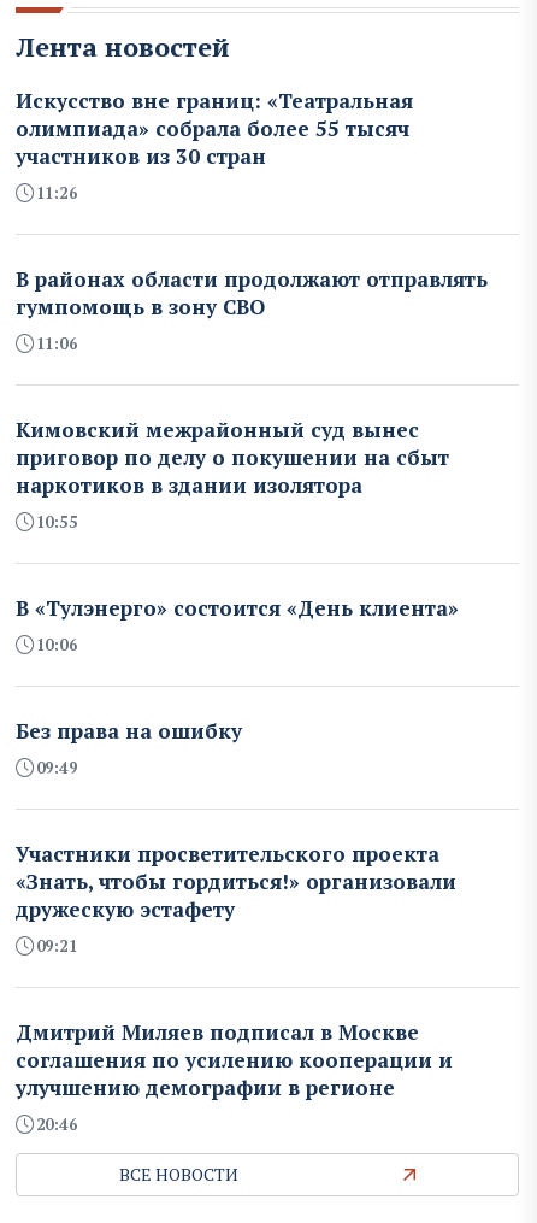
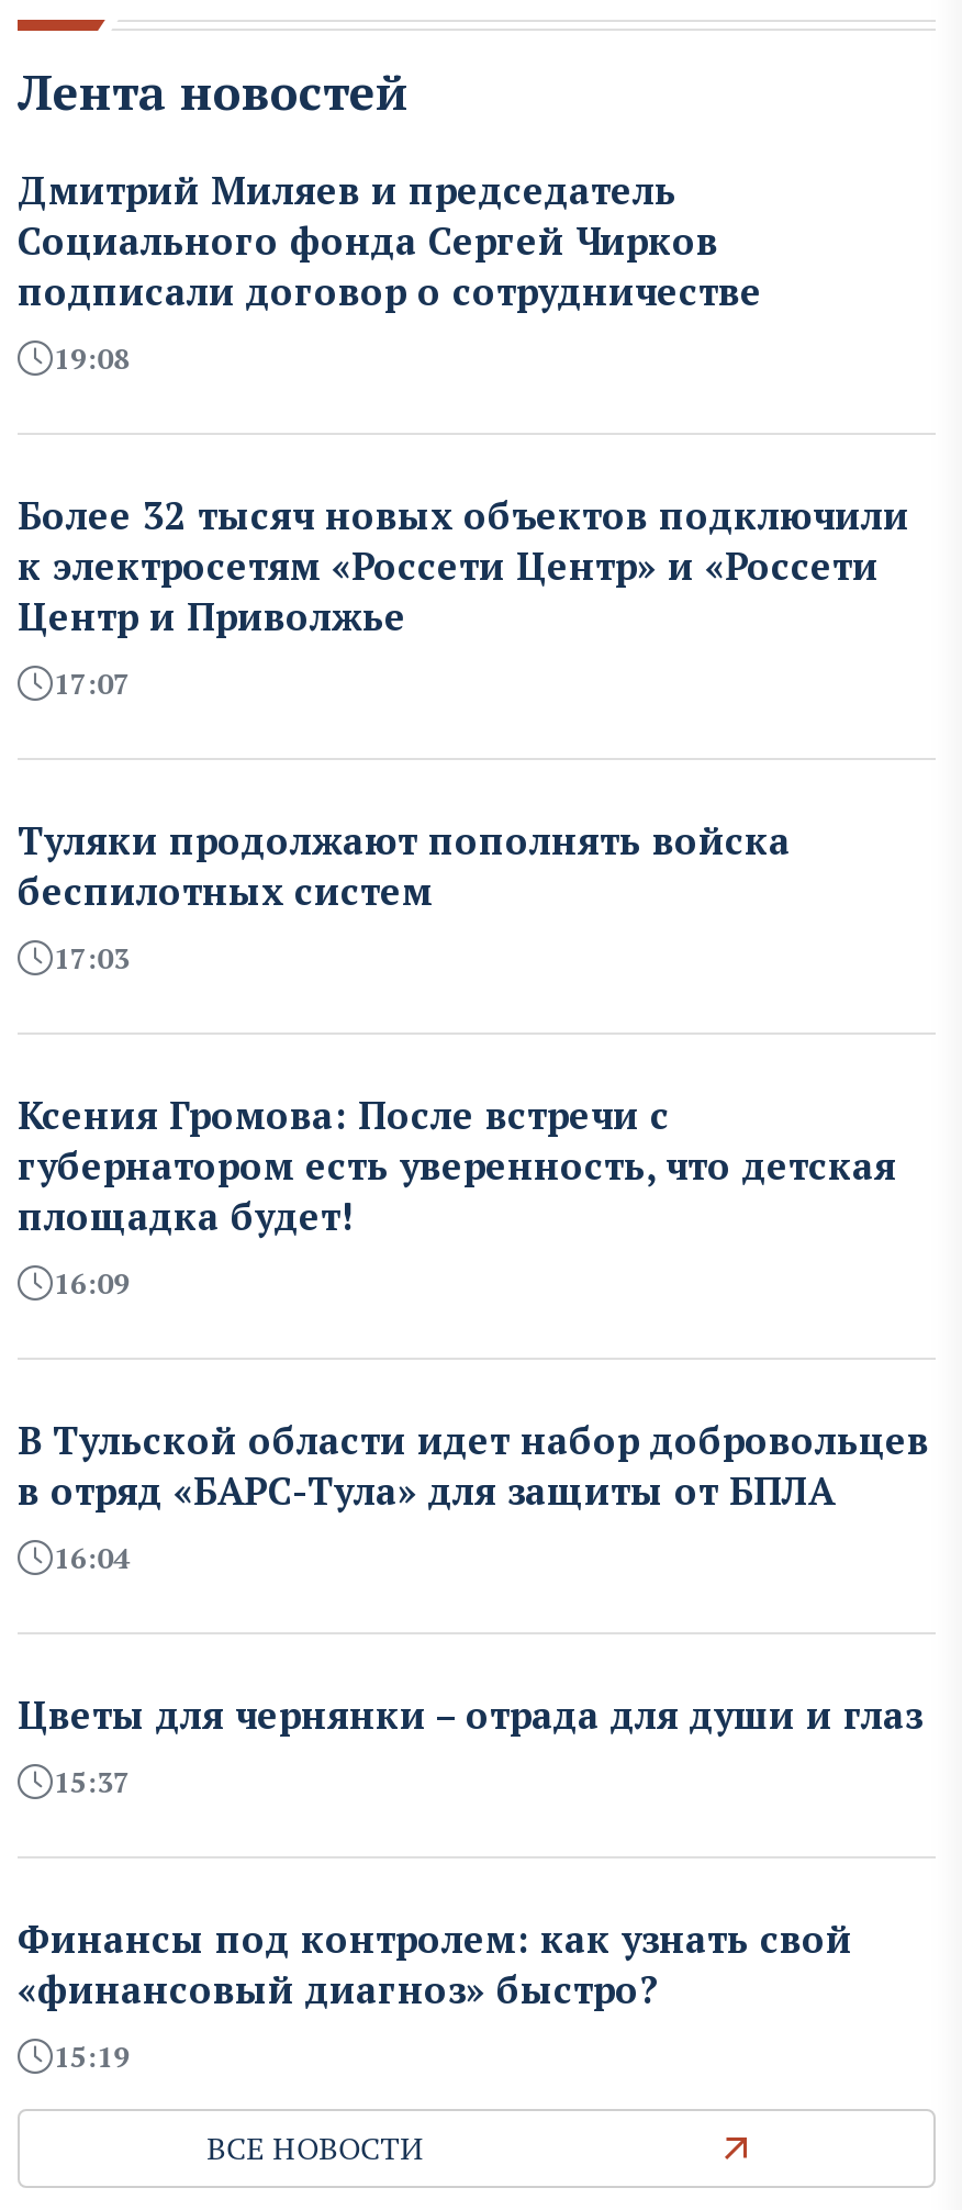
[16,87,413,204] Искусство вне границ: «Театральная | олимпиада» собрала более 55 тысяч | участников из 30 стран | 11:26 -> [18,165,762,379] Дмитрий Миляев и председатель | Социального фонда Сергей Чирков | подписали договор о сотрудничестве | 19:08
[16,265,488,355] В районах области продолжают отправлять | гумпомощь в зону СВО | 11:06 -> [18,491,909,704] Более 32 тысяч новых объектов подключили | к электросетям «Россети Центр» и «Россети | Центр и Приволжье | 17:07
[16,416,449,533] Кимовский межрайонный суд вынес | приговор по делу о покушении на сбыт | наркотиков в здании изолятора | 10:55 -> [18,816,791,978] Туляки продолжают пополнять войска | беспилотных систем | 17:03
[16,594,459,656] В «Тулэнерго» состоится «День клиента» | 10:06 -> [18,1090,896,1303] Ксения Громова: После встречи с | губернатором есть уверенность, что детская | площадка будет! | 16:09
[16,717,242,779] Без права на ошибку | 09:49 -> [18,1415,929,1578] В Тульской области идет набор добровольцев | в отряд «БАРС-Тула» для защиты от БПЛА | 16:04
[16,840,456,957] Участники просветительского проекта | «Знать, чтобы гордиться!» организовали | дружескую эстафету | 09:21 -> [18,1690,922,1802] Цветы для чернянки – отрада для души и глаз | 15:37
[16,1019,453,1135] Дмитрий Миляев подписал в Москве | соглашения по усилению кооперации и | улучшению демографии в регионе | 20:46 -> [18,1914,852,2077] Финансы под контролем: как узнать свой | «финансовый диагноз» быстро? | 15:19

